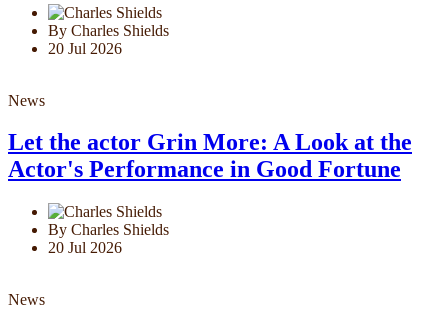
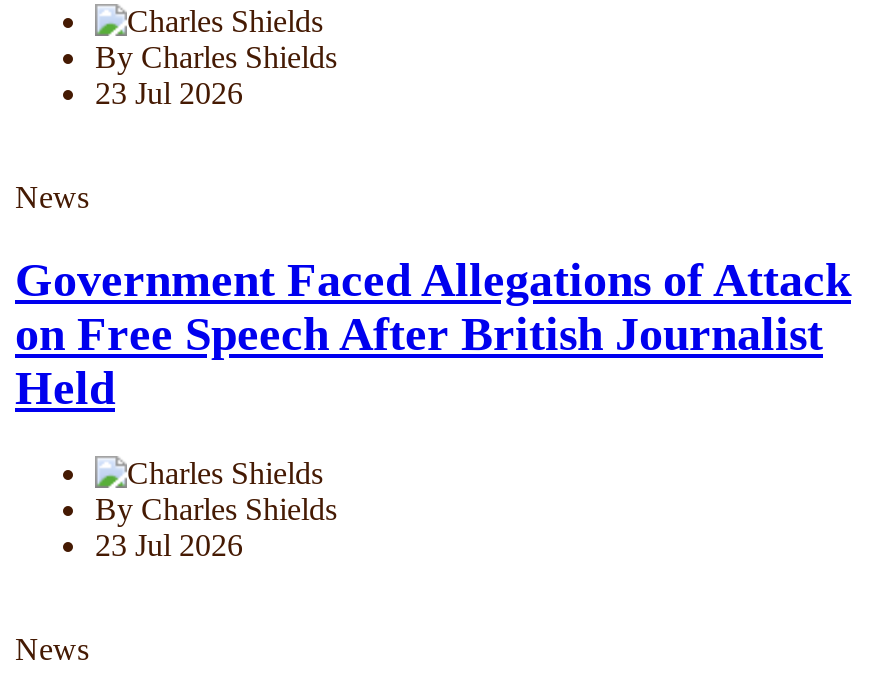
[48,40,122,57] 20 Jul 2026 -> [95,75,243,109] 23 Jul 2026
[8,129,412,182] Let the actor Grin More: A Look at the | Actor's Performance in Good Fortune -> [15,255,851,415] Government Faced Allegations of Attack | on Free Speech After British Journalist | Held
[48,239,122,256] 20 Jul 2026 -> [95,529,243,563] 23 Jul 2026

